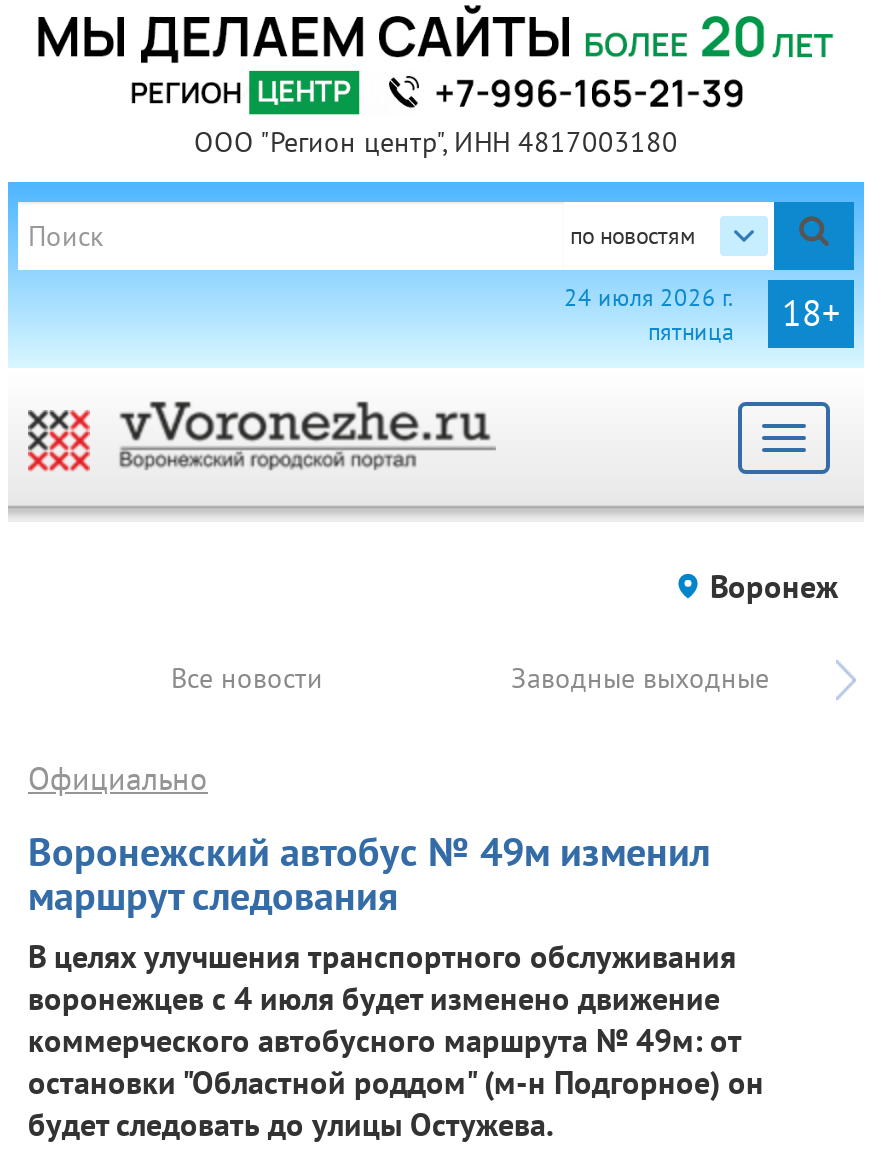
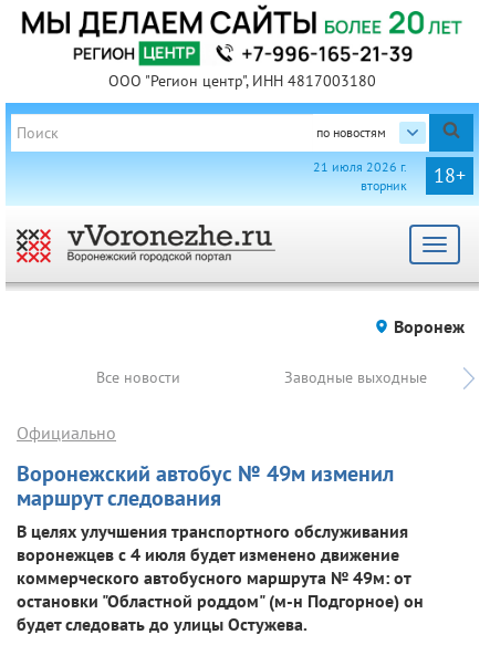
[564,282,734,346] 24 июля 2026 г. | пятница -> [313,158,407,194] 21 июля 2026 г. | вторник

